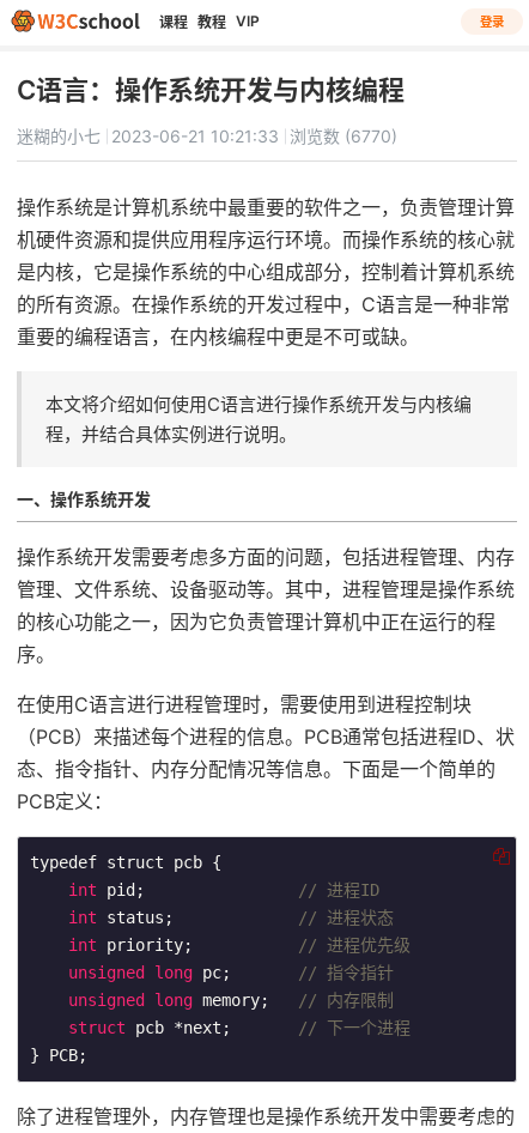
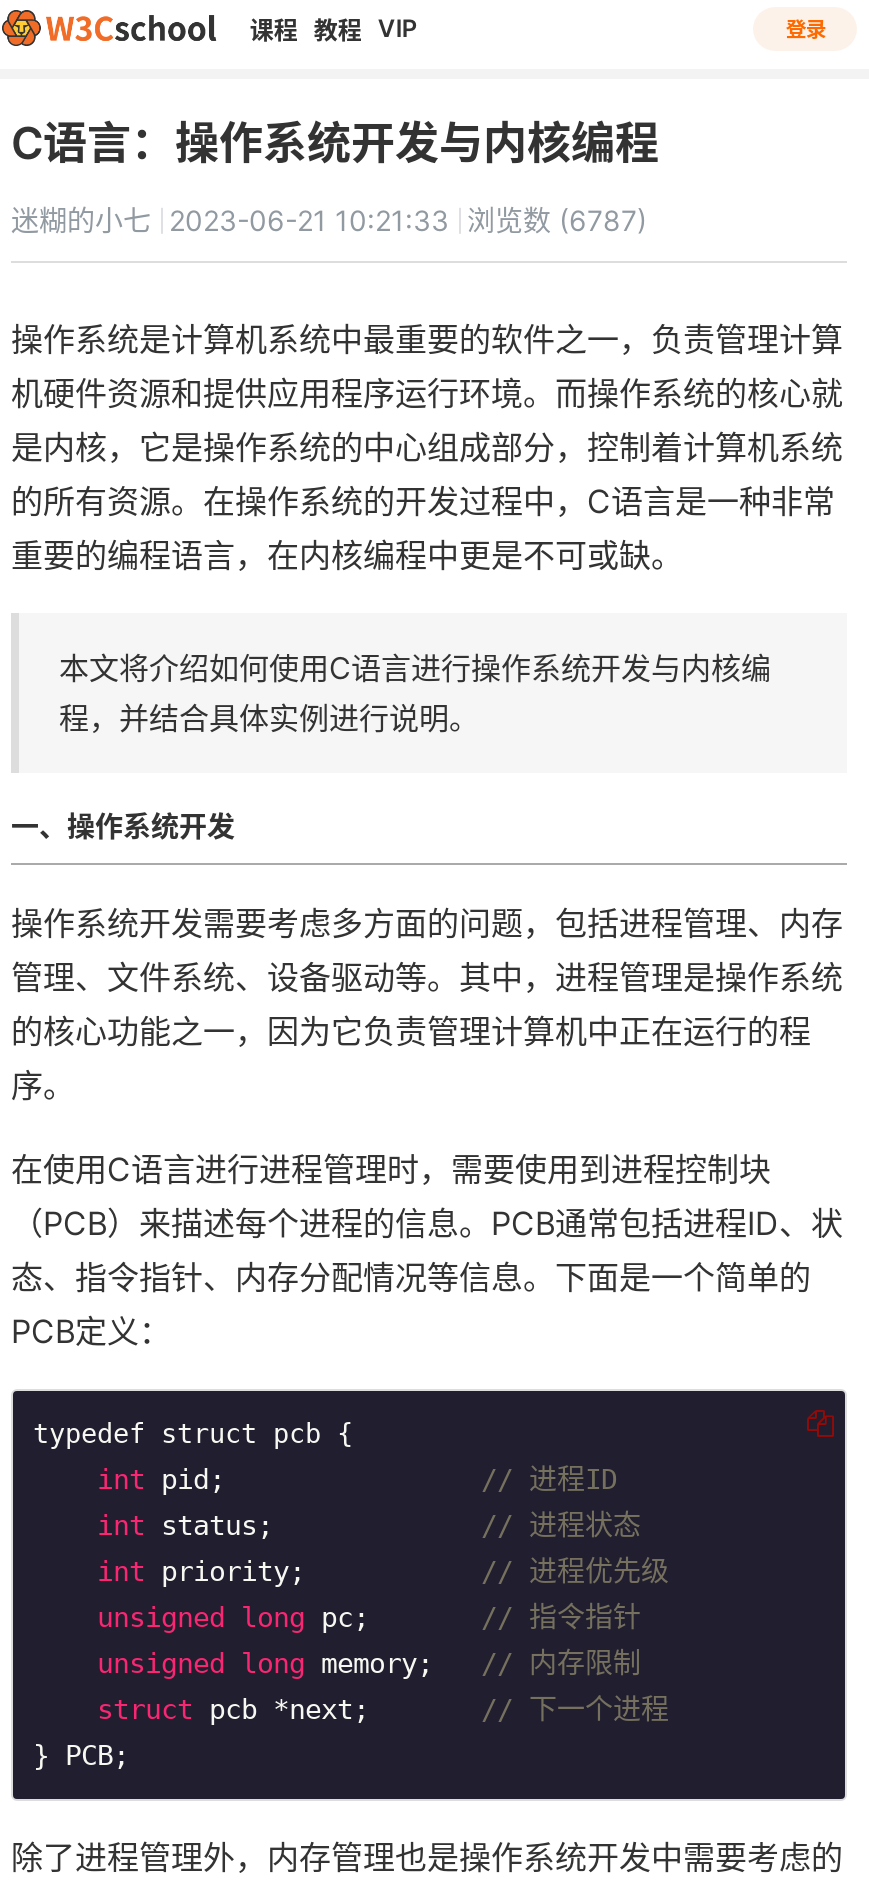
[17,126,397,146] 迷糊的小七 2023-06-21 10:21:33 浏览数 (6770) -> [11,203,647,237] 迷糊的小七 2023-06-21 10:21:33 浏览数 (6787)

